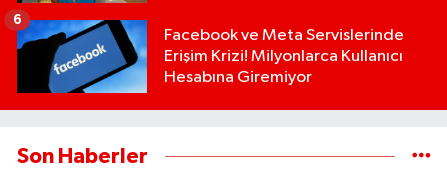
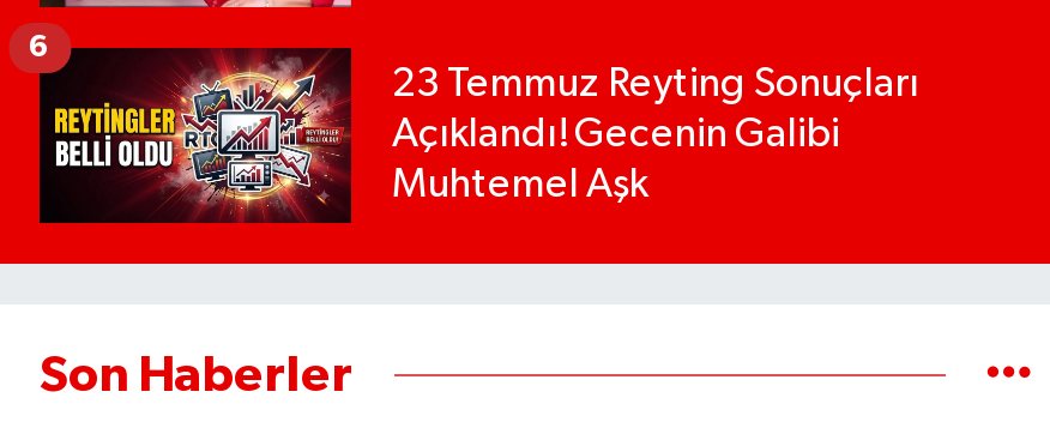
[16,19,404,94] [image] | Facebook ve Meta Servislerinde | Erişim Krizi! Milyonlarca Kullanıcı | Hesabına Giremiyor -> [37,46,919,225] [image] | 23 Temmuz Reyting Sonuçları | Açıklandı! Gecenin Galibi | Muhtemel Aşk

